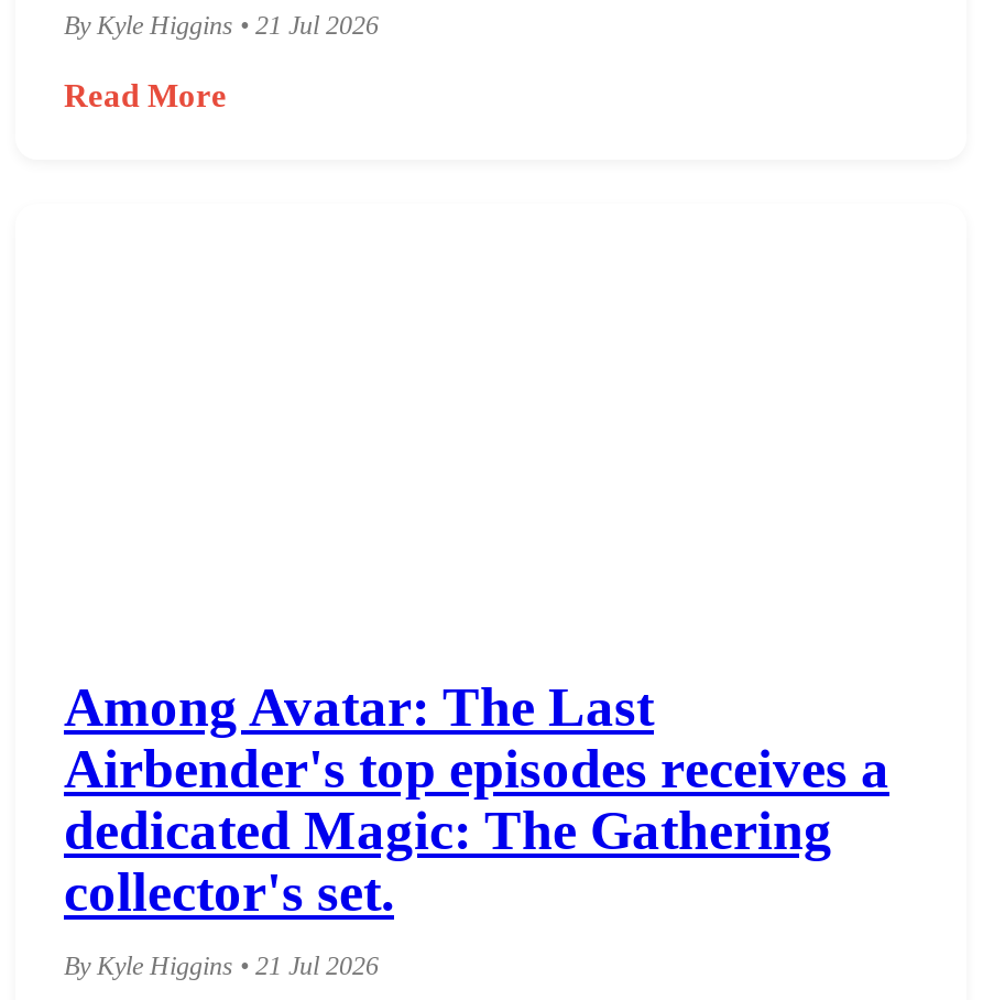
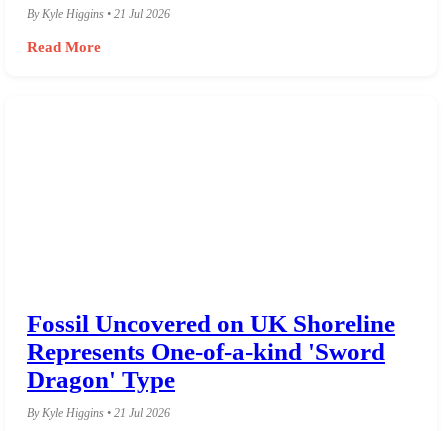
[64,678,889,923] Among Avatar: The Last | Airbender's top episodes receives a | dedicated Magic: The Gathering | collector's set. -> [27,310,395,393] Fossil Uncovered on UK Shoreline | Represents One-of-a-kind 'Sword | Dragon' Type

